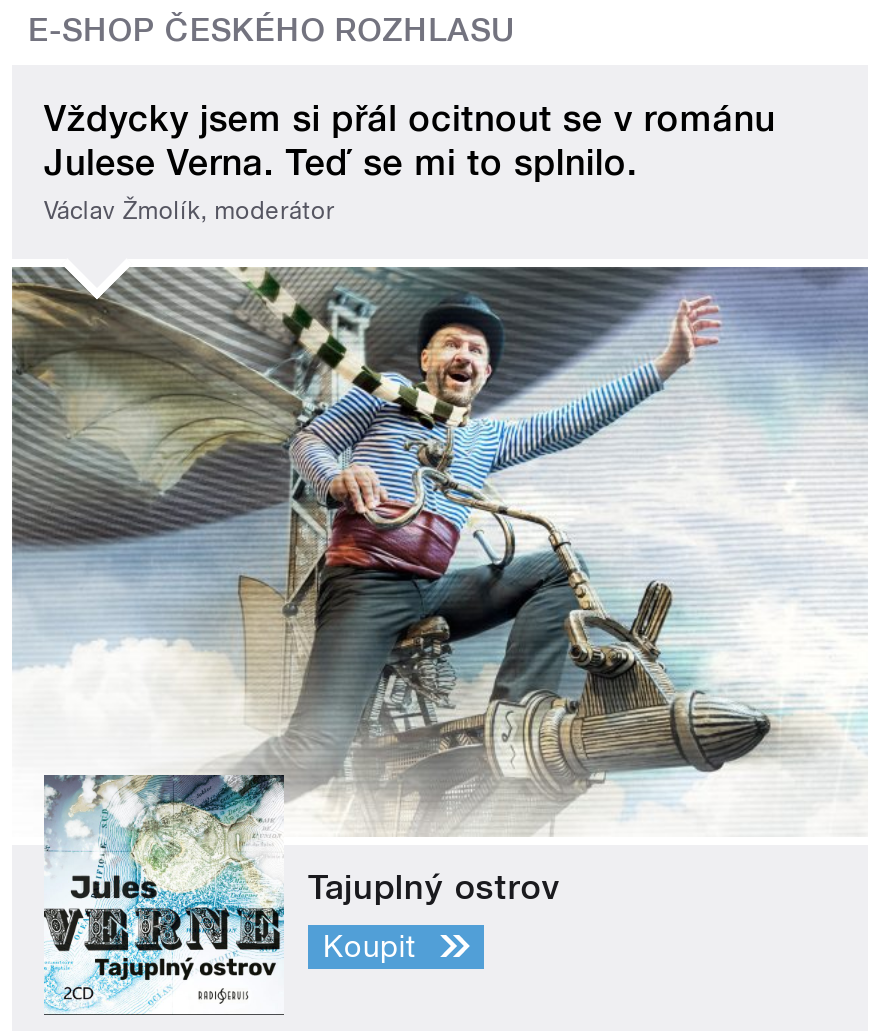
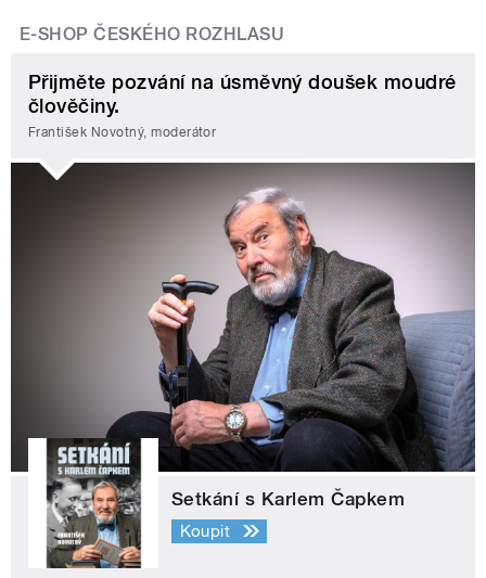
[44,97,775,224] Vždycky jsem si přál ocitnout se v románu | Julese Verna. Teď se mi to splnilo. | Václav Žmolík, moderátor -> [28,71,456,140] Přijměte pozvání na úsměvný doušek moudré | člověčiny. | František Novotný, moderátor
[10,267,870,1015] [image] | Tajuplný ostrov -> [10,162,476,569] [image] | Setkání s Karlem Čapkem

